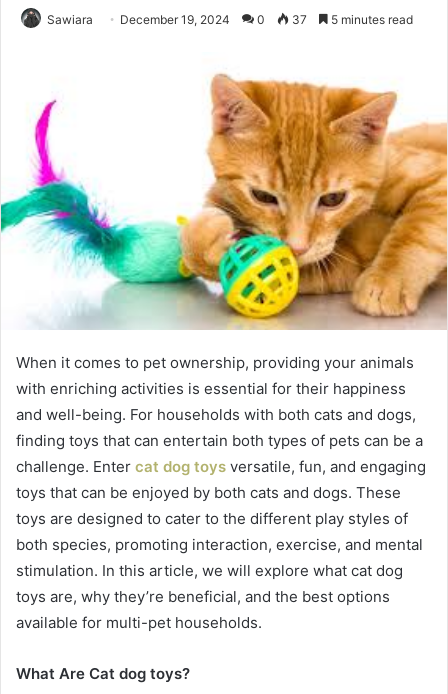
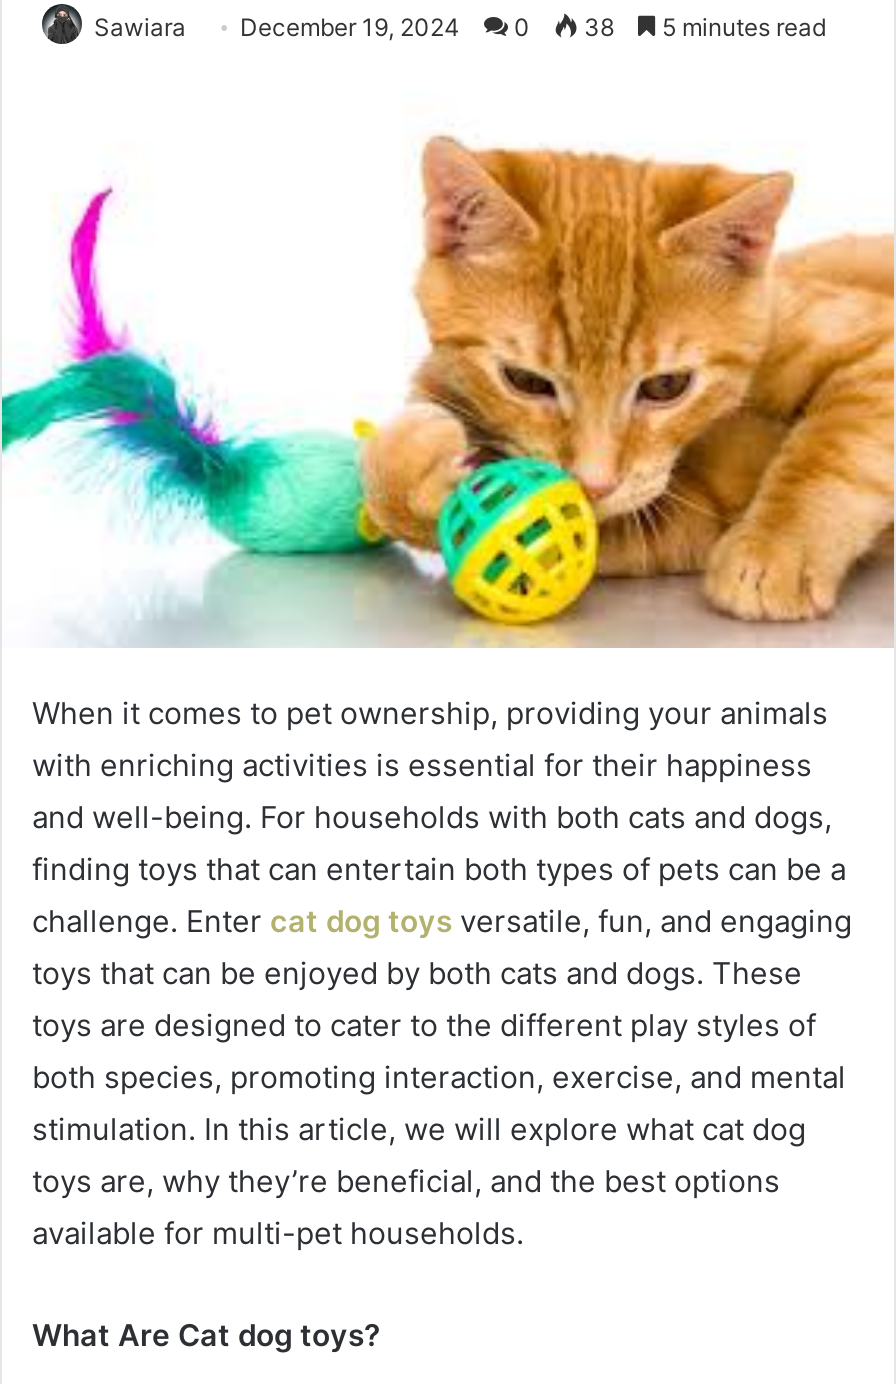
[47,12,413,27] Sawiara December 19, 2024 0 37 5 minutes read -> [94,12,826,42] Sawiara December 19, 2024 0 38 5 minutes read

